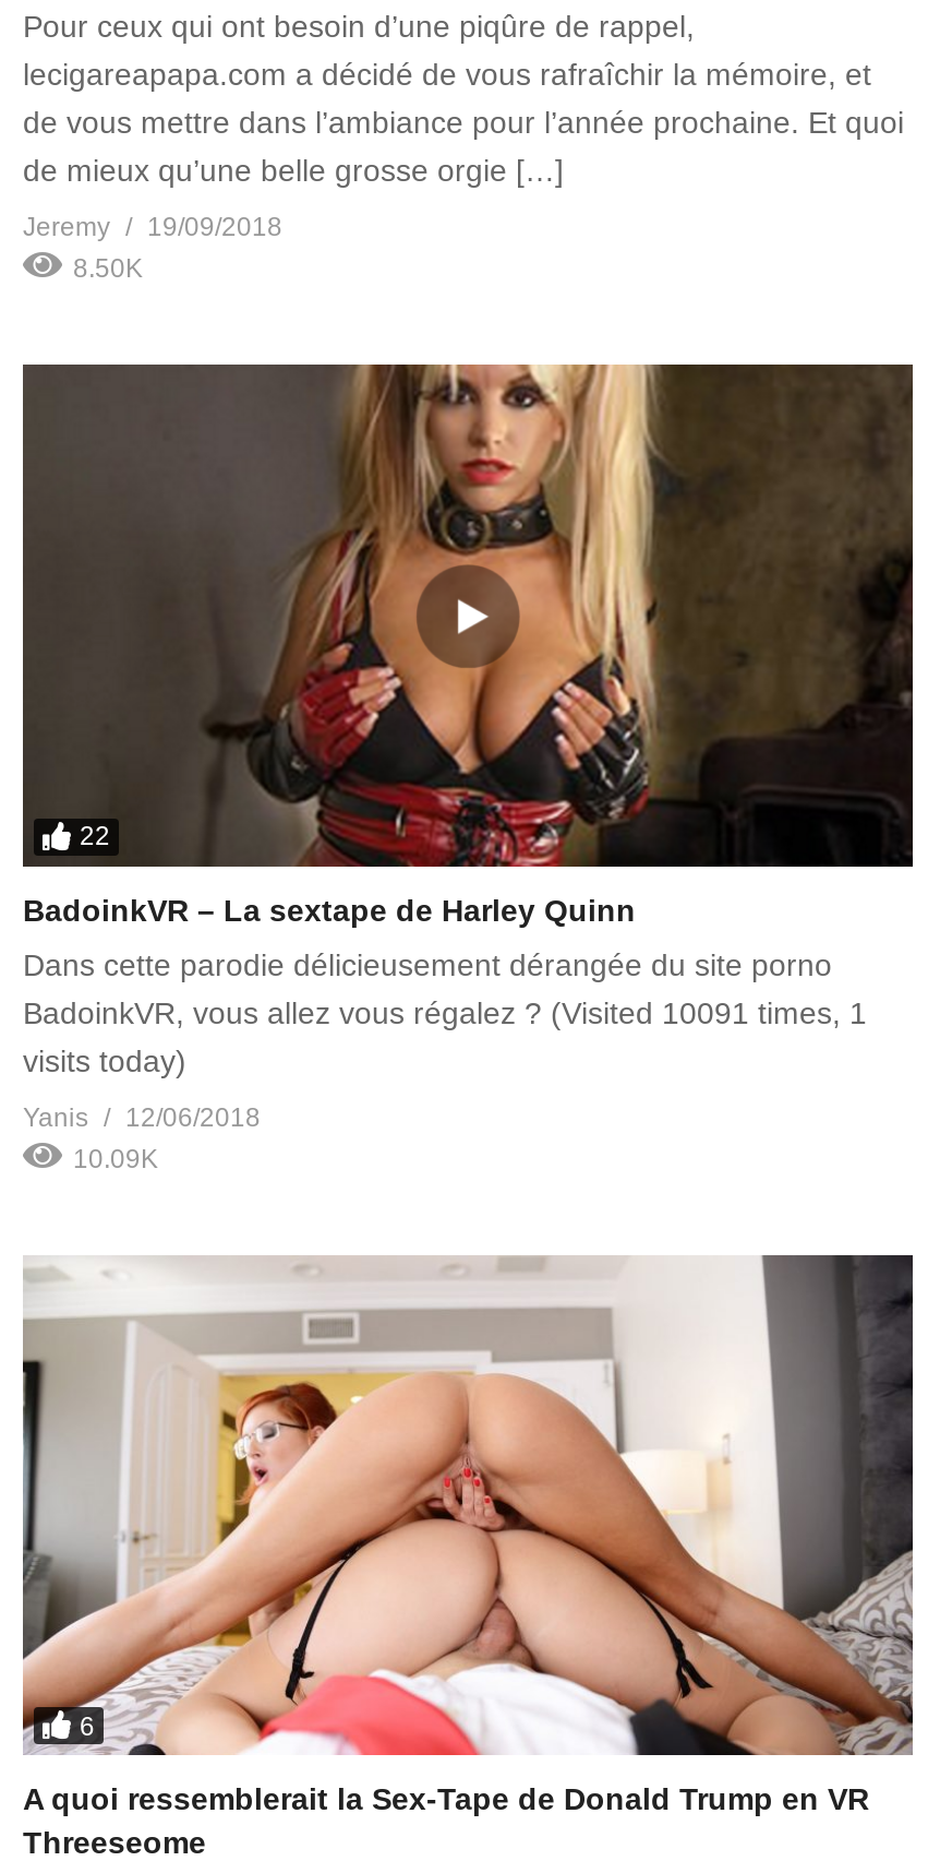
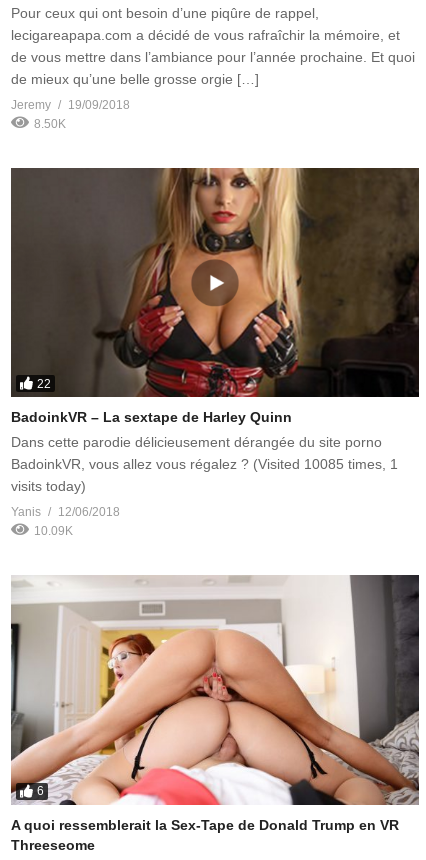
[23,996,867,1031] BadoinkVR, vous allez vous régalez ? (Visited 10091 times, 1 -> [11,456,398,472] BadoinkVR, vous allez vous régalez ? (Visited 10085 times, 1

